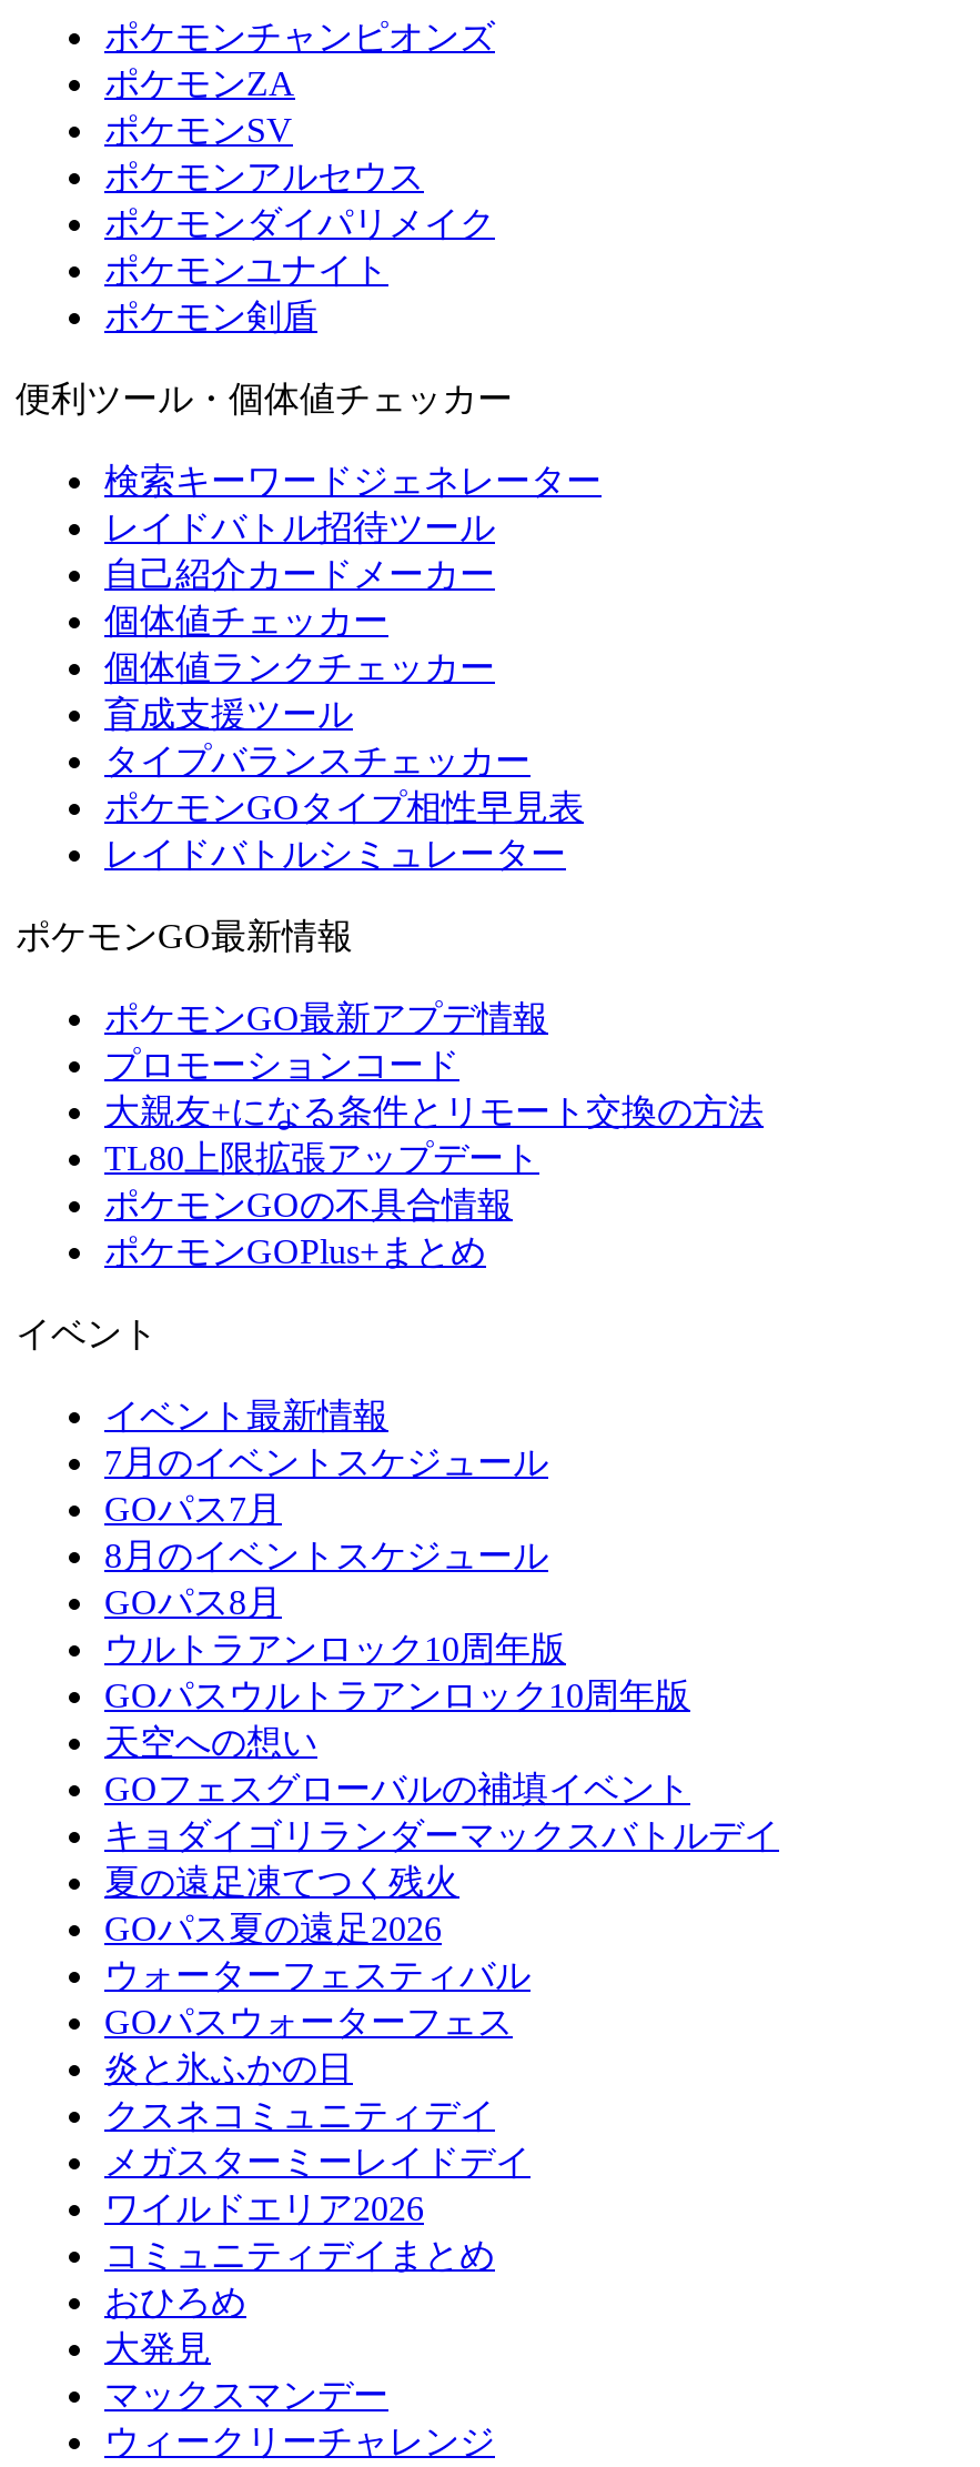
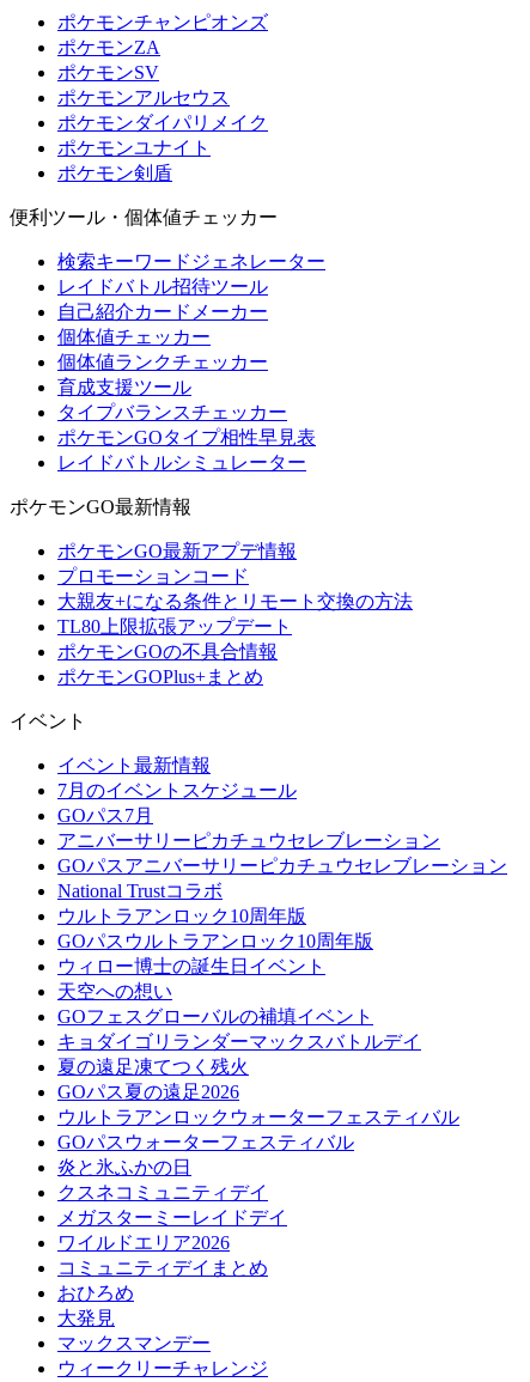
[104,1537,548,1621] 8月のイベントスケジュール | GOパス8月 -> [57,830,507,901] アニバーサリーピカチュウセレブレーション | GOパスアニバーサリーピカチュウセレブレーション | National Trustコラボ
none -> [57,956,325,976] ウィロー博士の誕生日イベント
[104,1956,531,2041] ウォーターフェスティバル | GOパスウォーターフェス -> [57,1107,459,1152] ウルトラアンロックウォーターフェスティバル | GOパスウォーターフェスティバル

